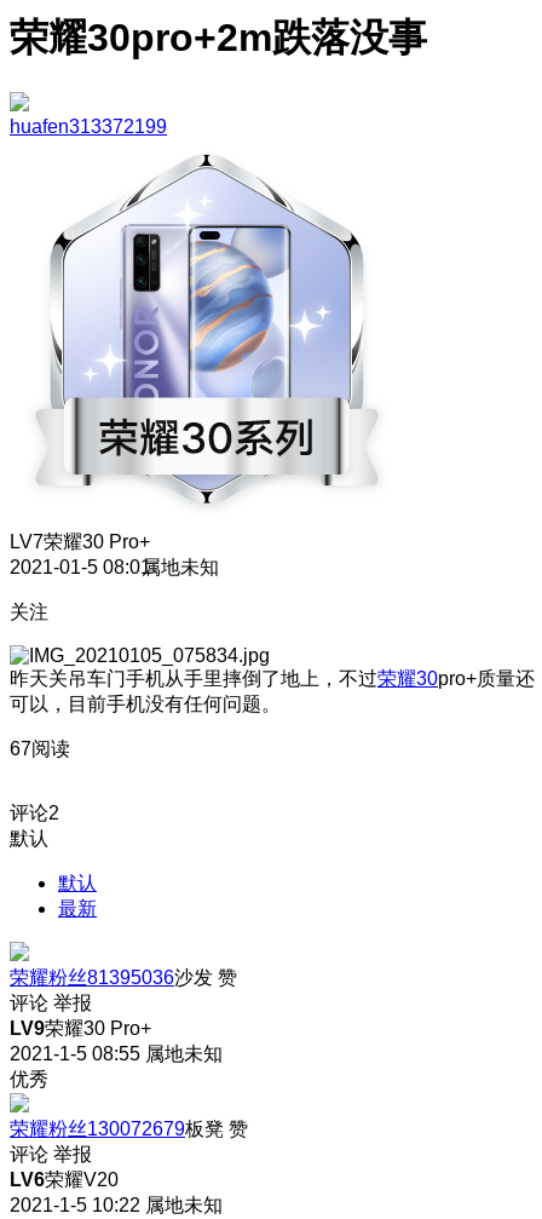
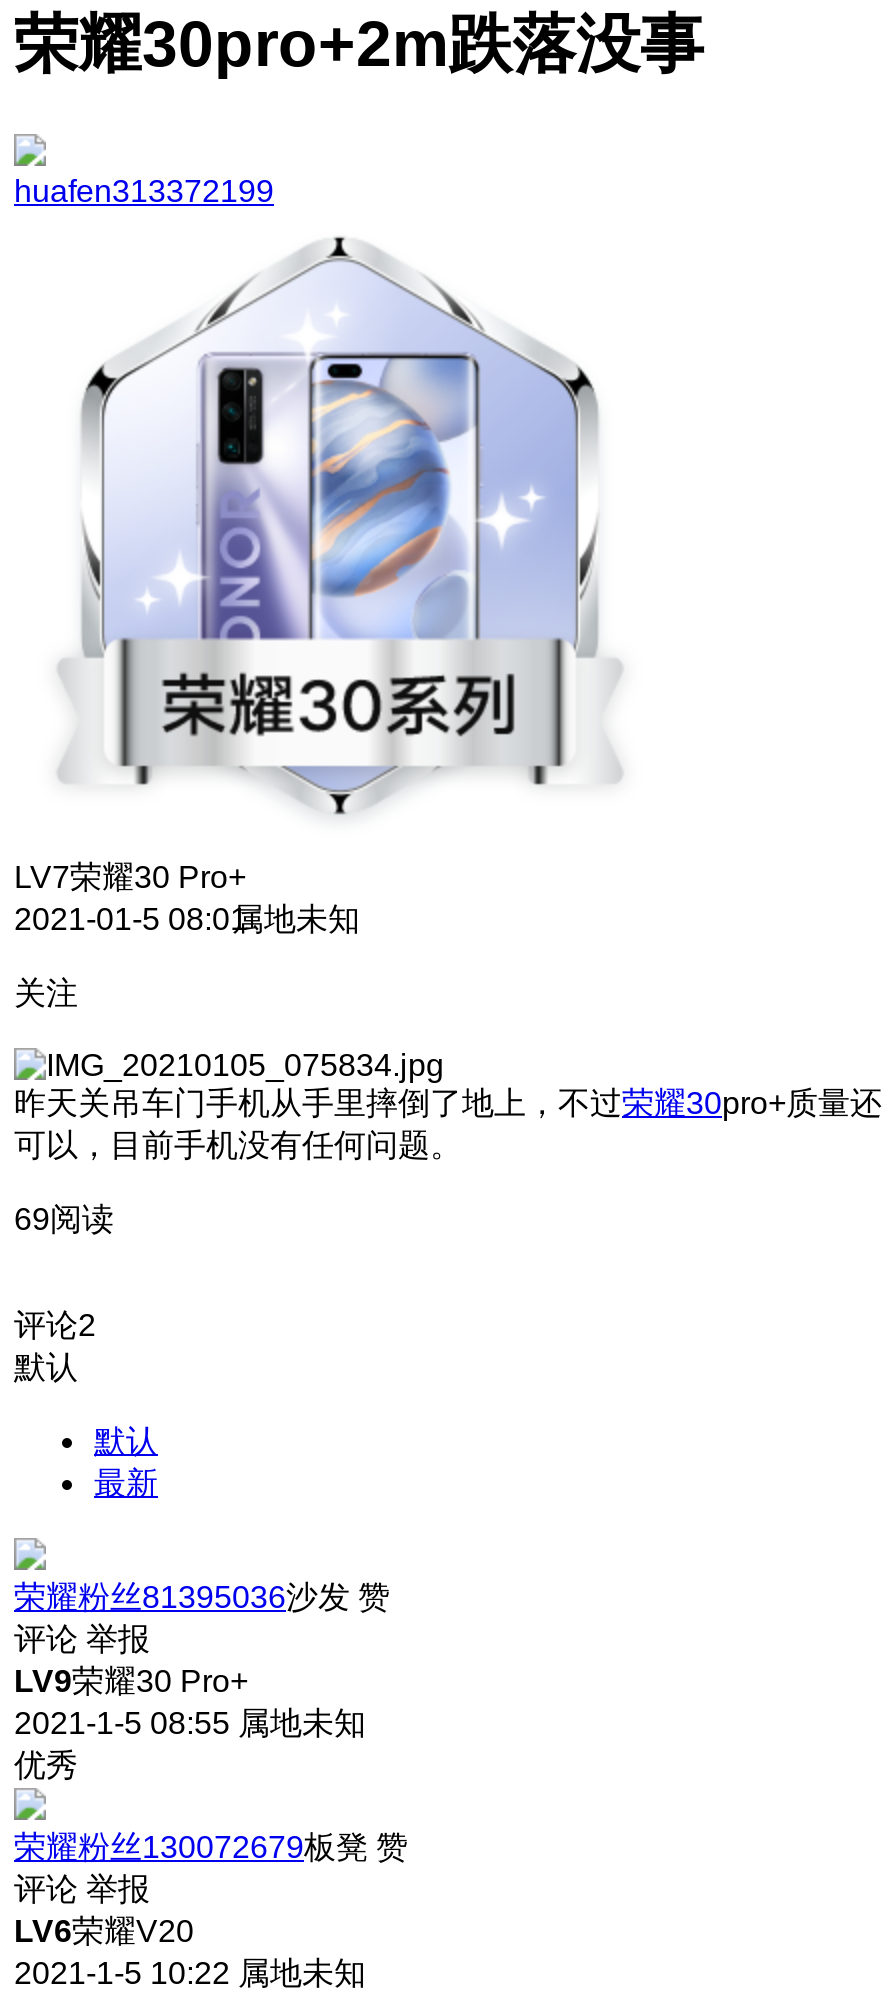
[10,738,70,759] 67阅读 -> [14,1202,114,1236] 69阅读

